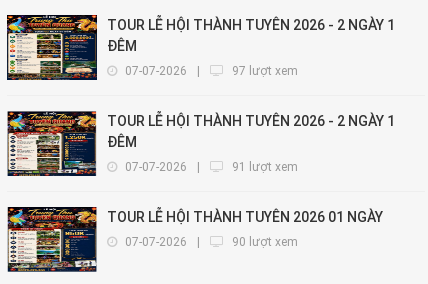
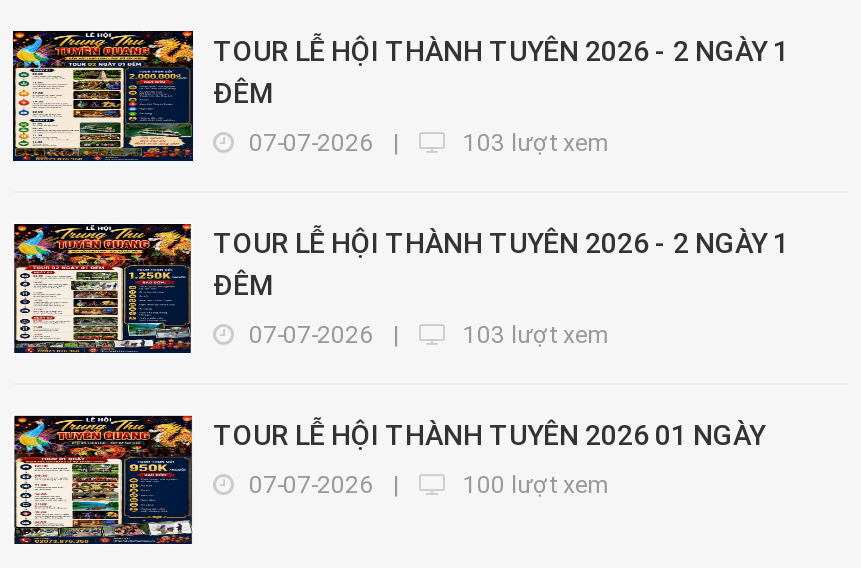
[229,64,298,78] 97 lượt xem -> [457,129,609,157] 103 lượt xem
[229,160,298,174] 91 lượt xem -> [457,321,609,349] 103 lượt xem
[229,235,298,249] 90 lượt xem -> [457,471,609,499] 100 lượt xem

